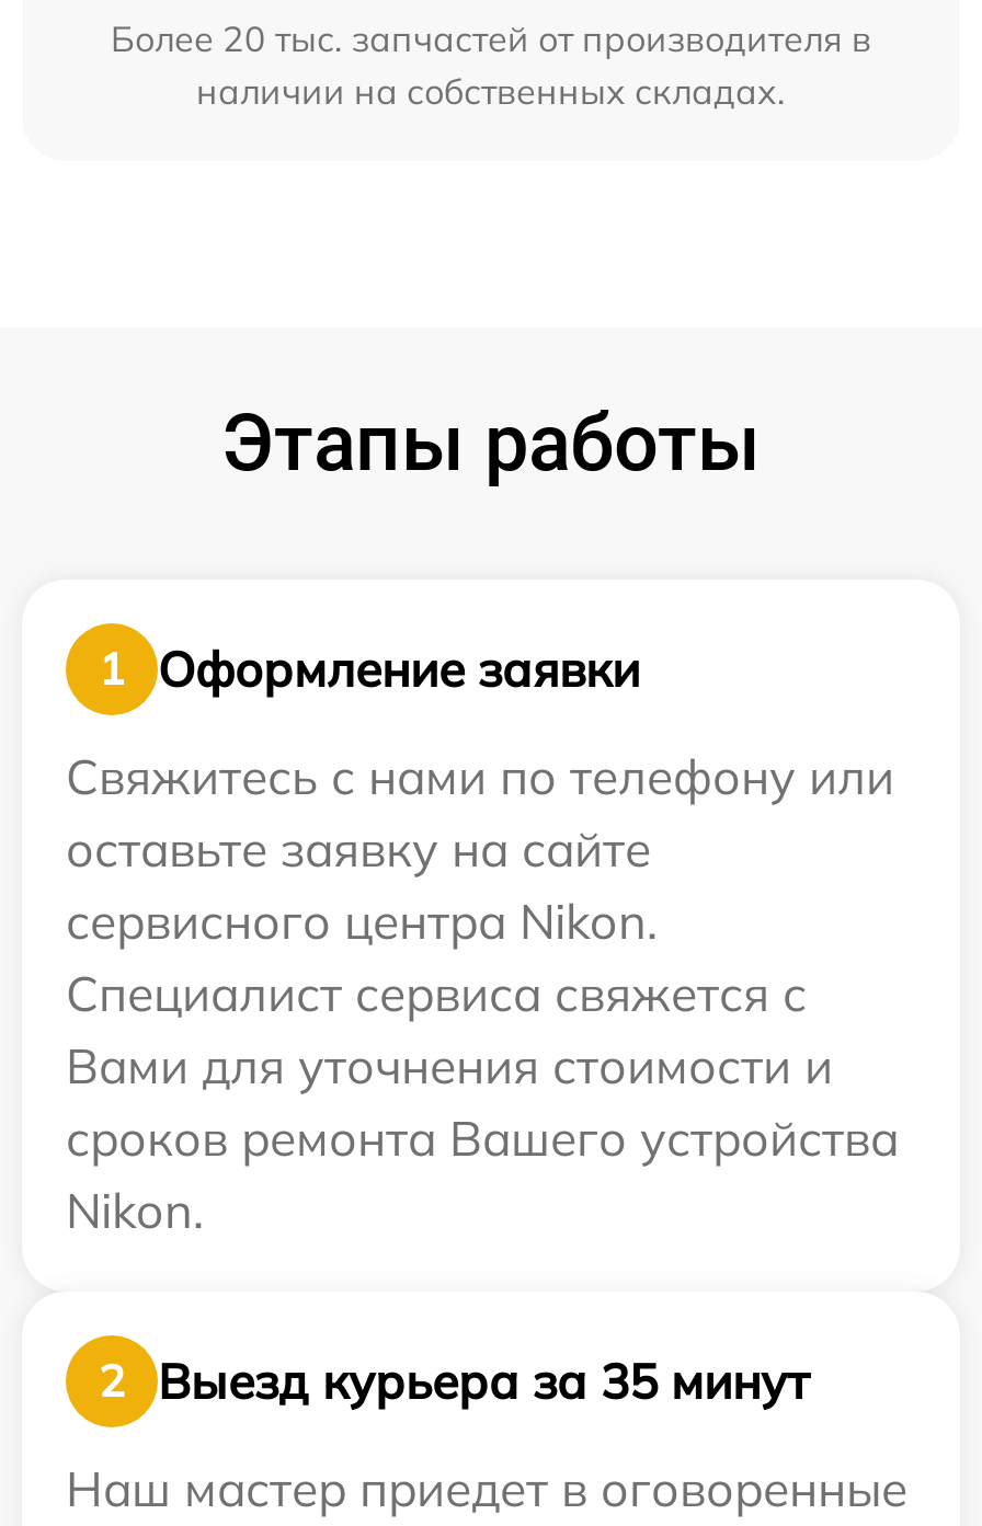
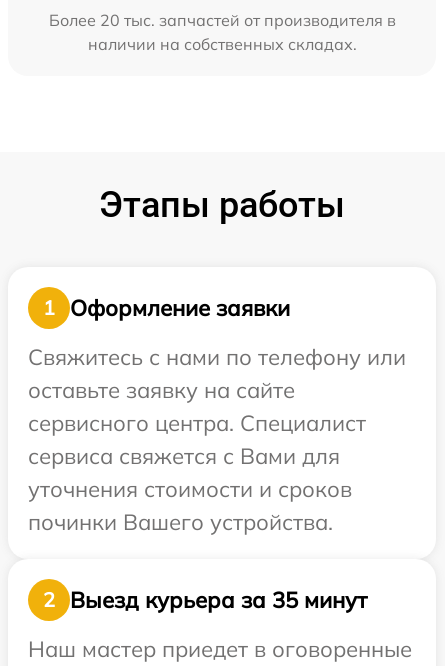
[66,891,899,1241] сервисного центра Nikon. | Специалист сервиса свяжется с | Вами для уточнения стоимости и | сроков ремонта Вашего устройства | Nikon. -> [28,409,366,536] сервисного центра. Специалист | сервиса свяжется с Вами для | уточнения стоимости и сроков | починки Вашего устройства.

